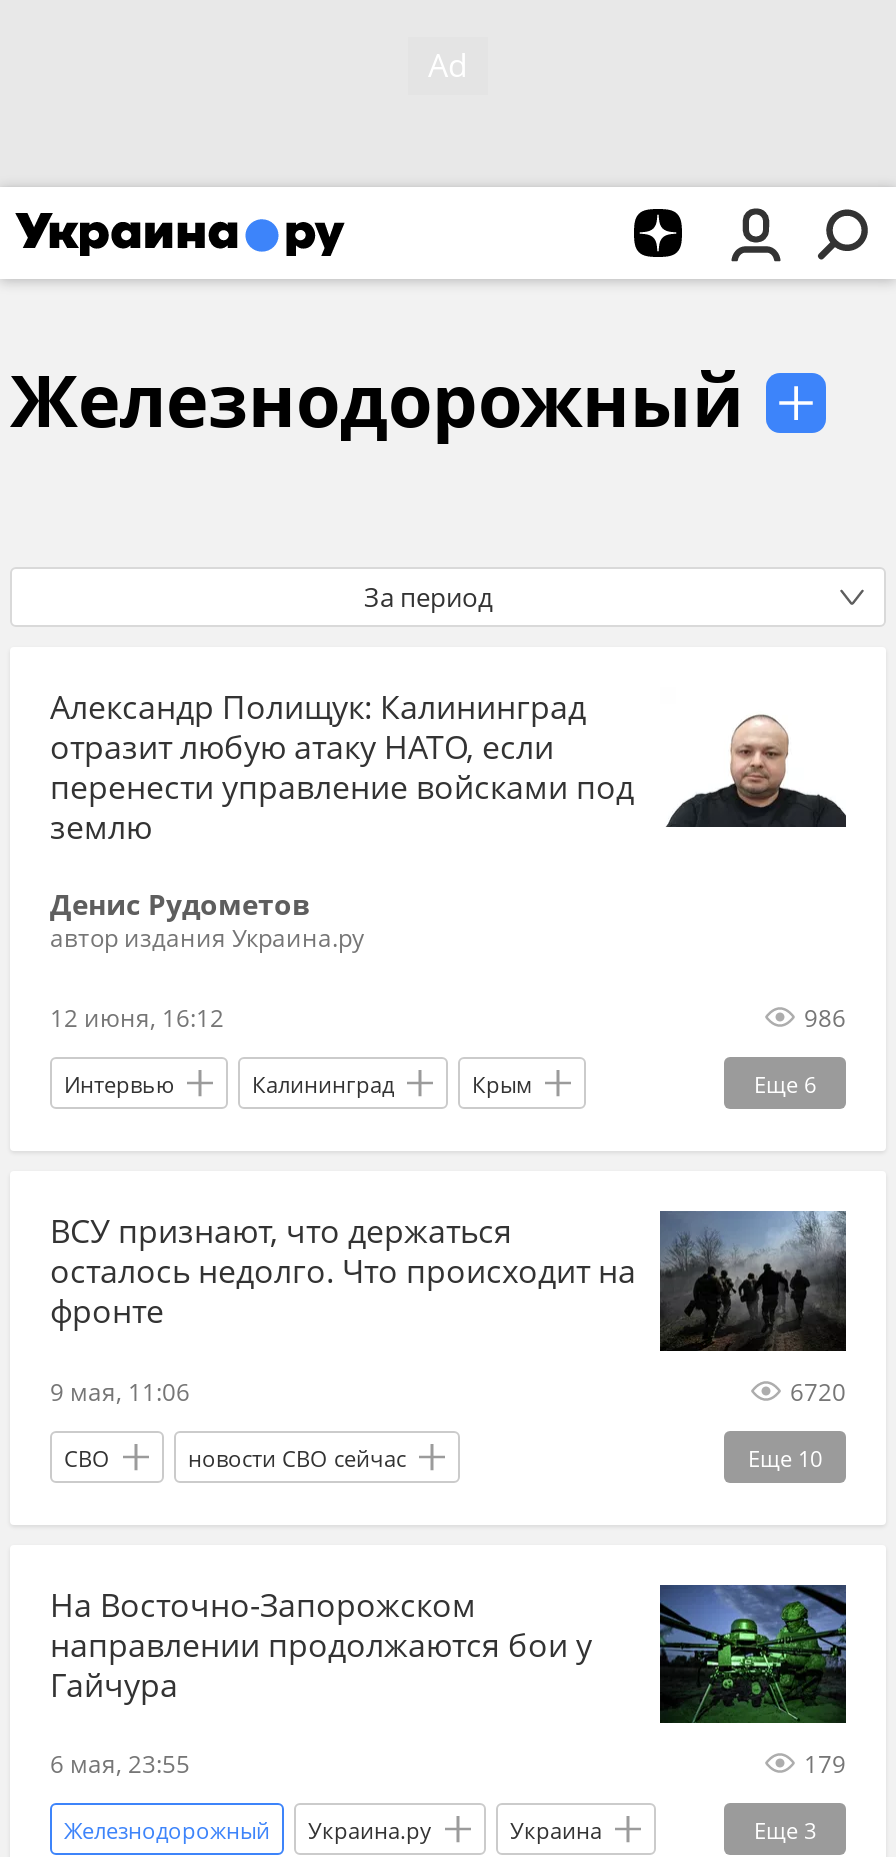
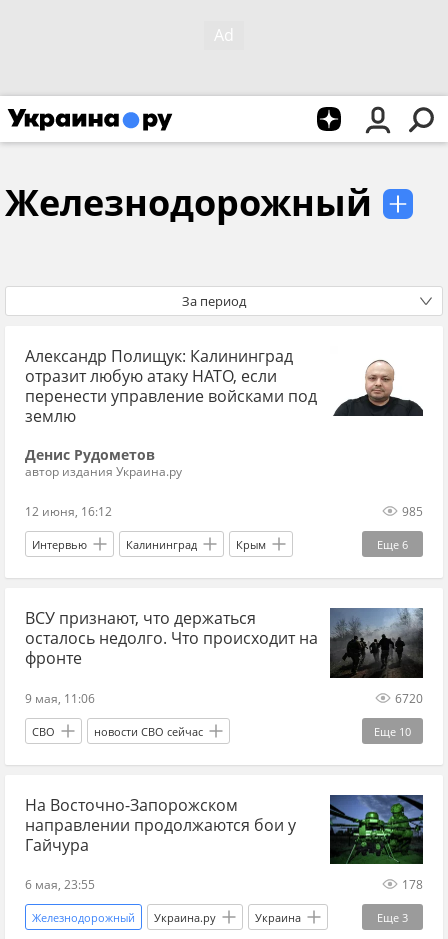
[804,1001,846,1033] 986 -> [402,503,423,519] 985
[804,1747,846,1779] 179 -> [402,876,423,892] 178

